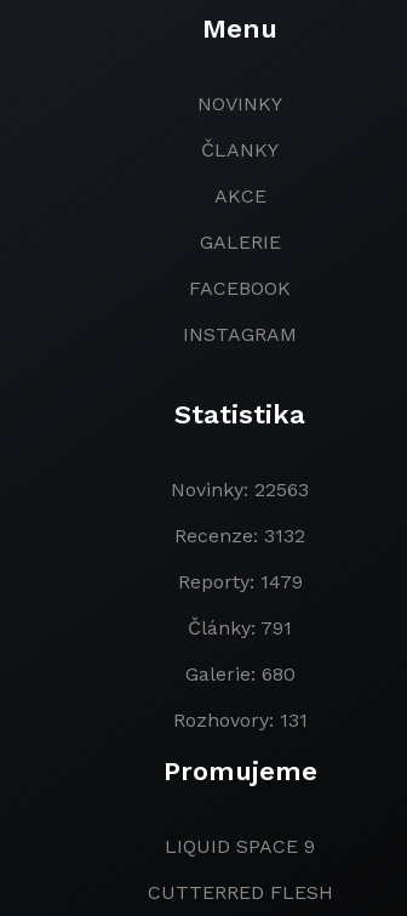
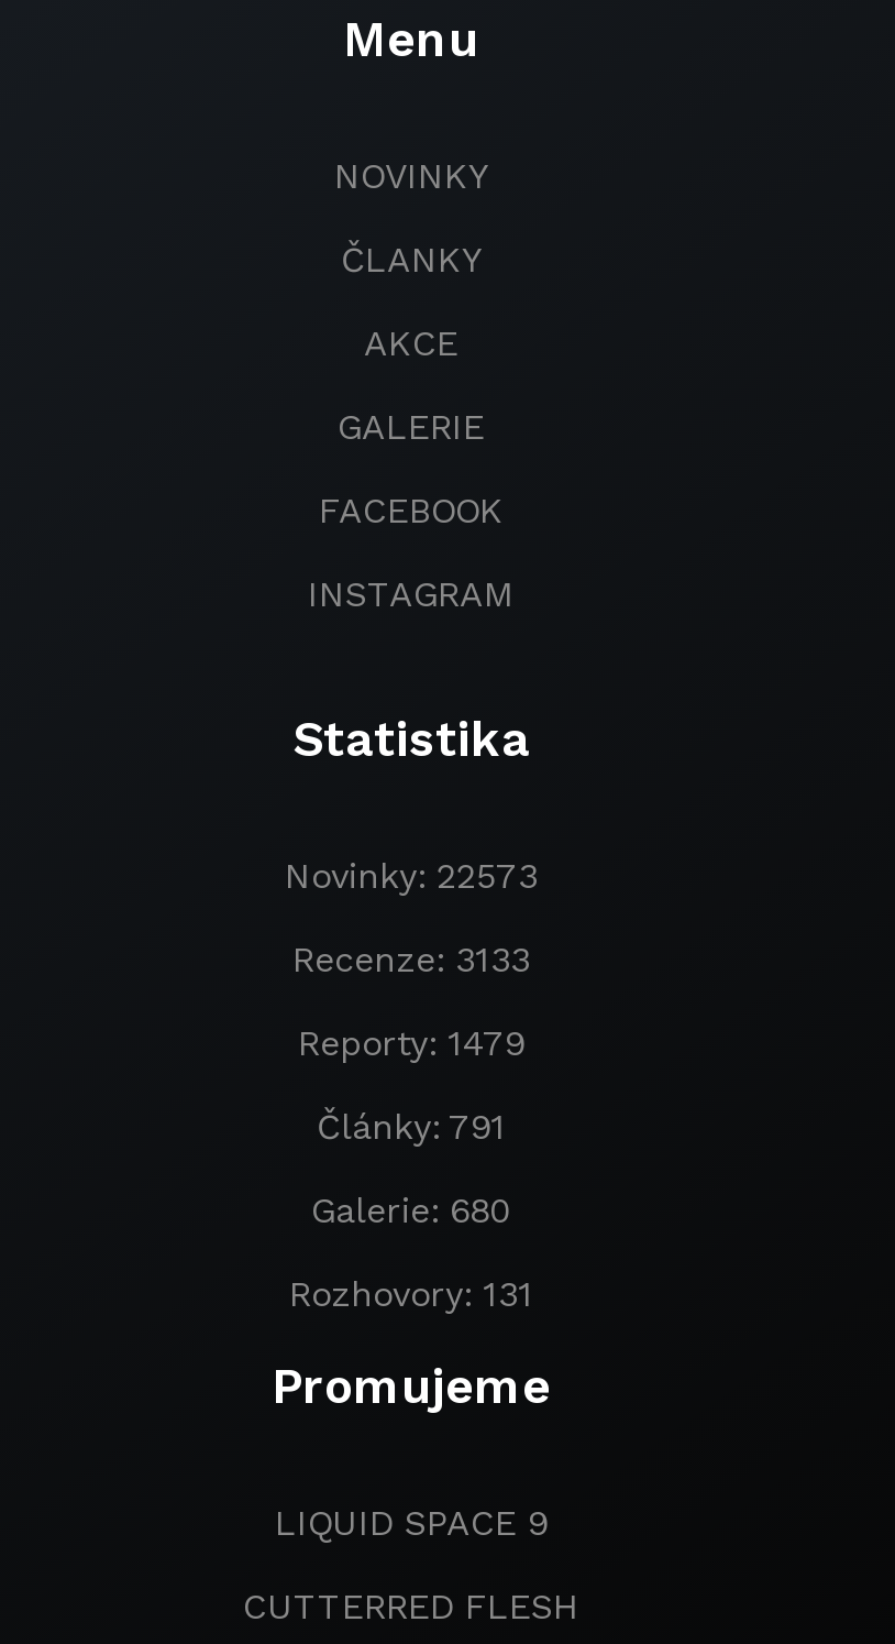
[171,478,309,501] Novinky: 22563 -> [285,855,538,897] Novinky: 22573
[174,524,305,547] Recenze: 3132 -> [292,939,530,980] Recenze: 3133

